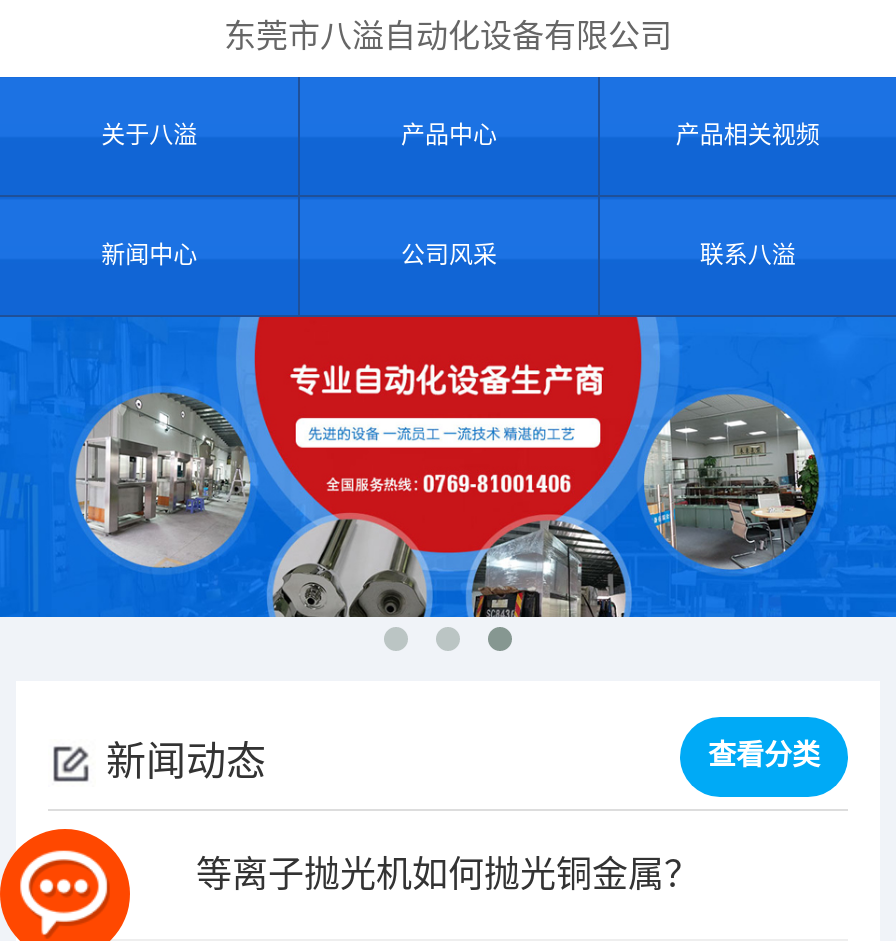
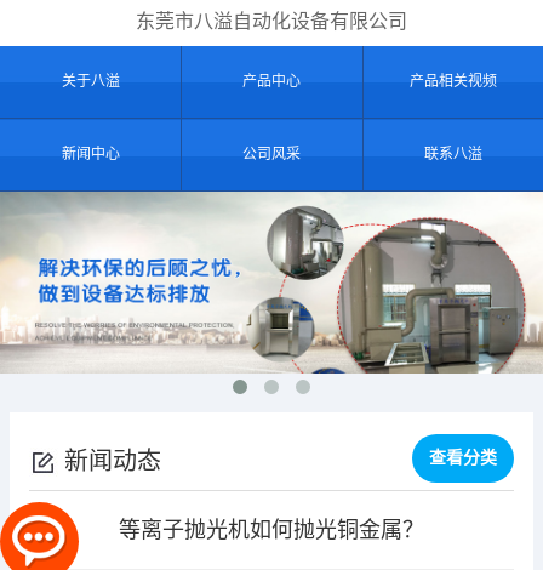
[6,315,890,649] [image] -> [4,190,539,393] [image]

